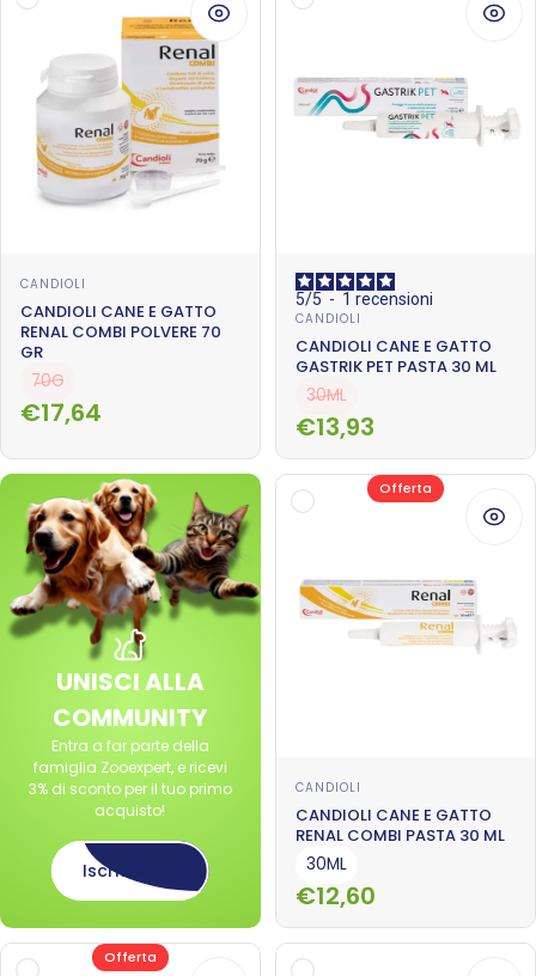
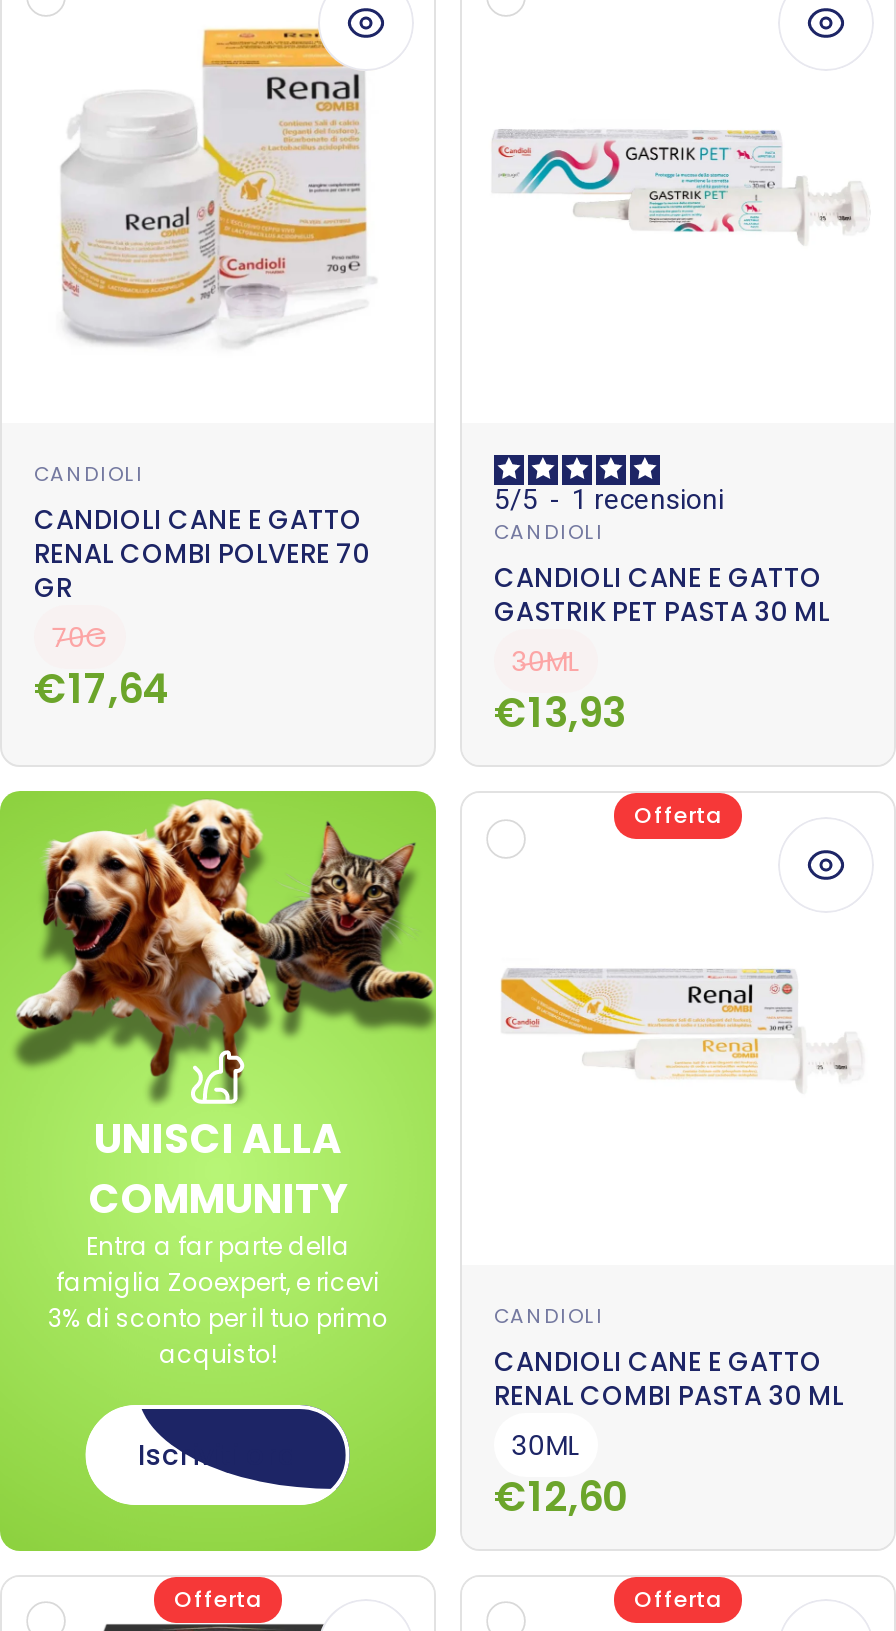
none -> [634,1583,722,1615] Offerta

